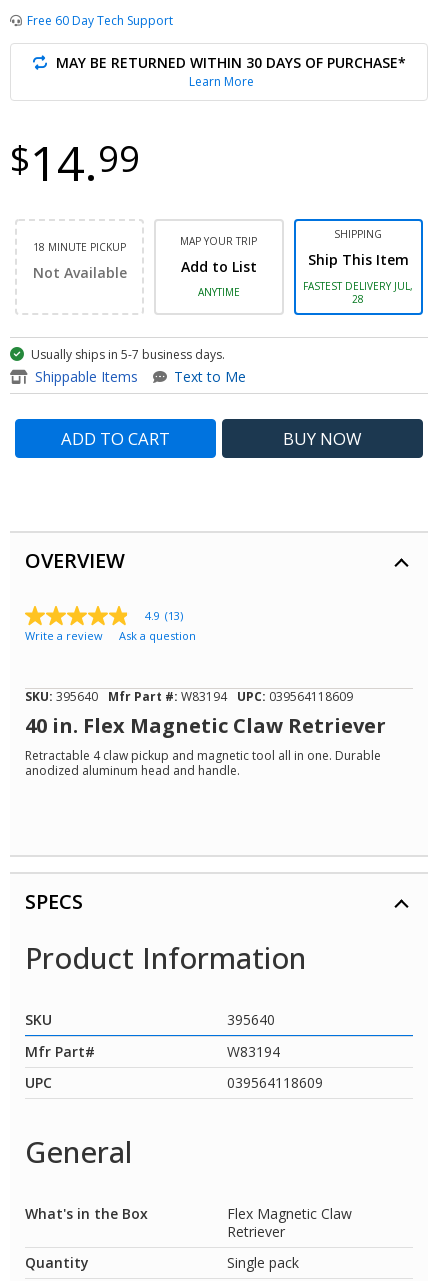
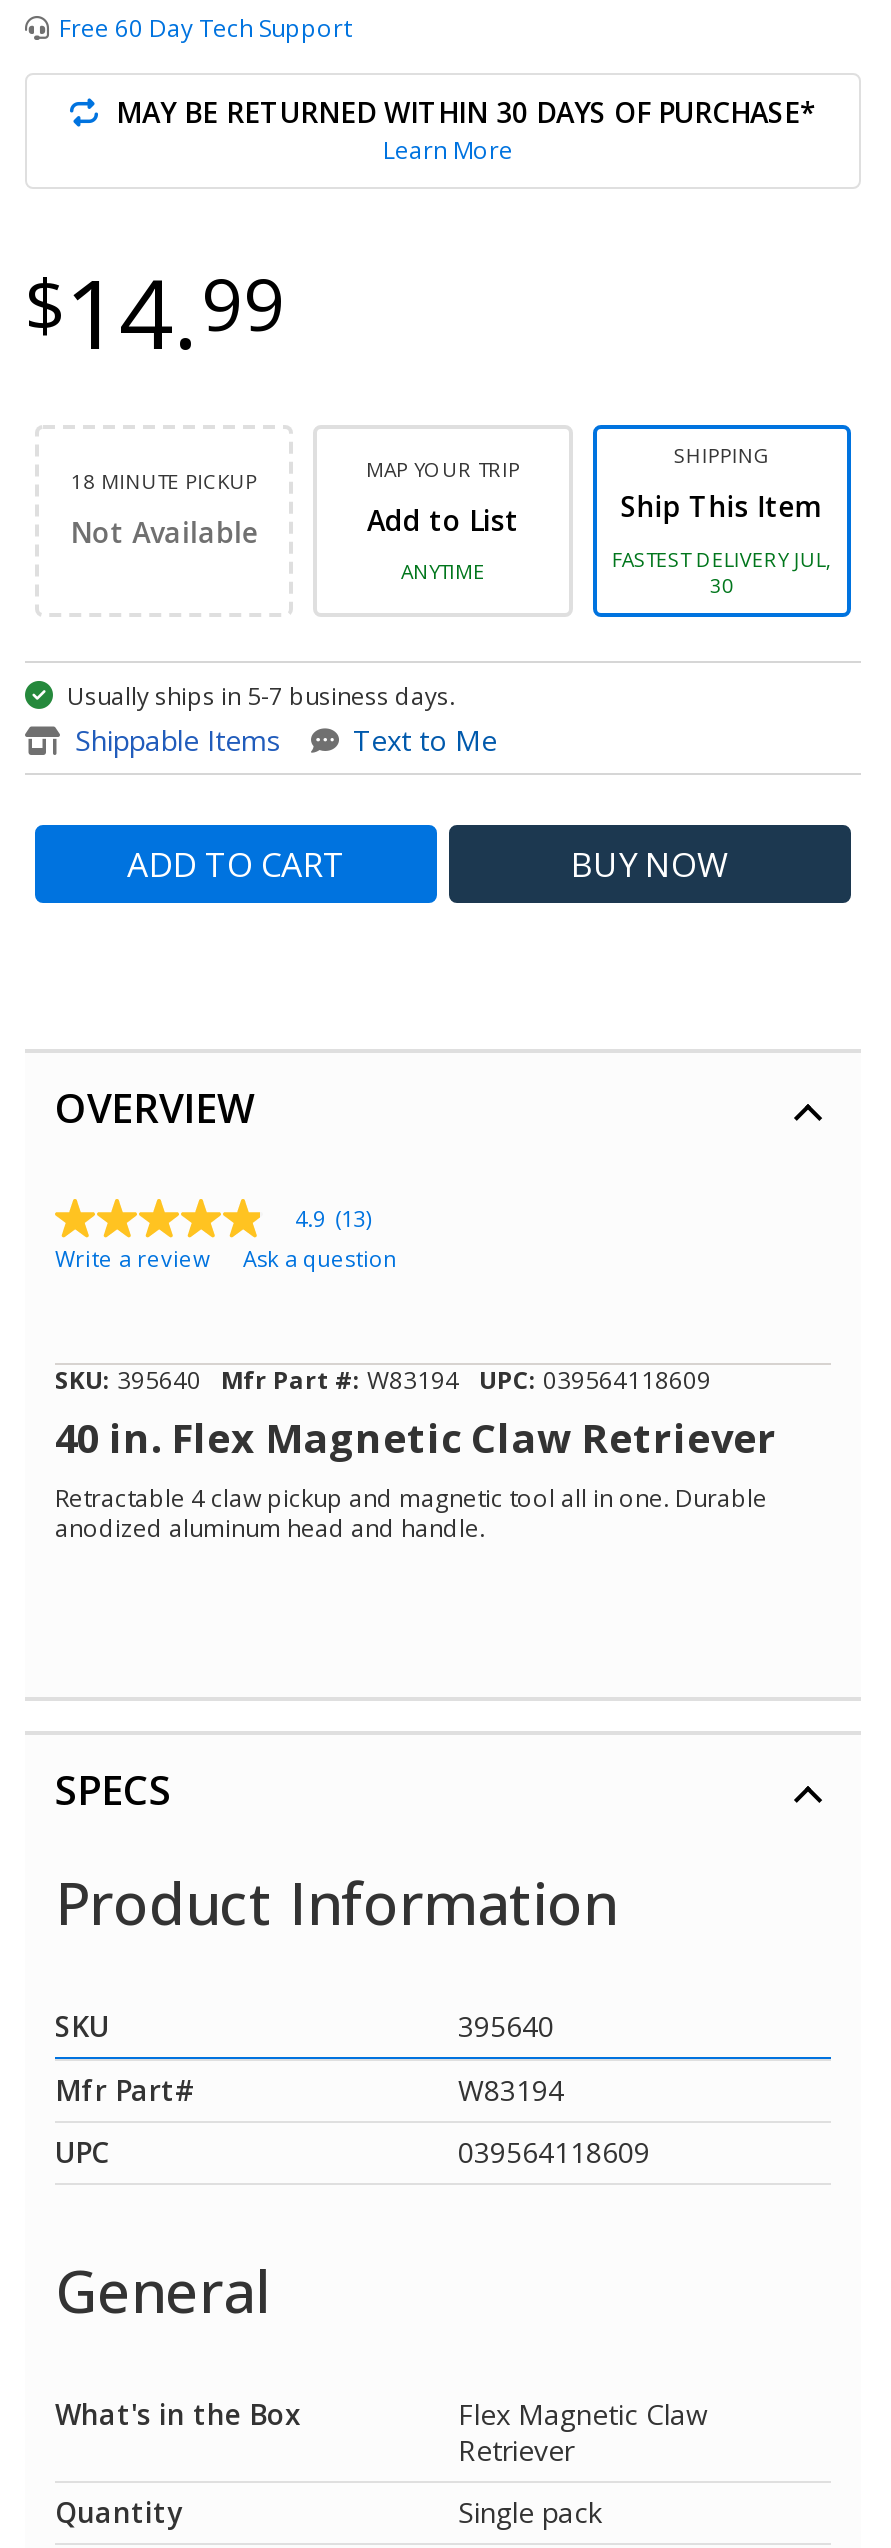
[352,292,364,306] 28 -> [710,570,734,598] 30

